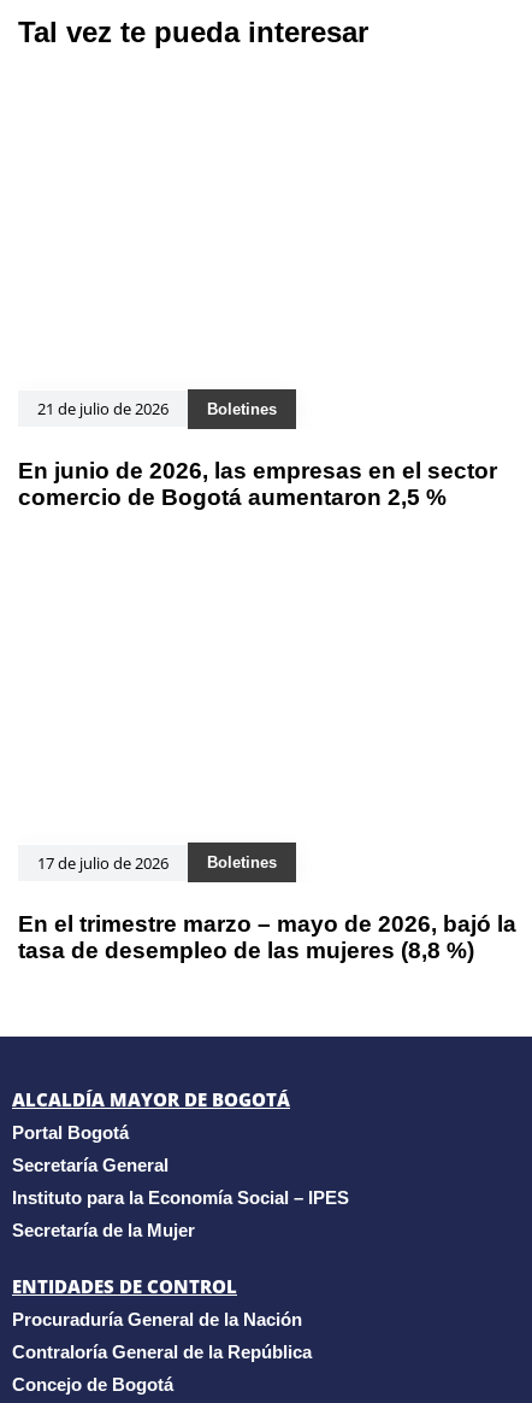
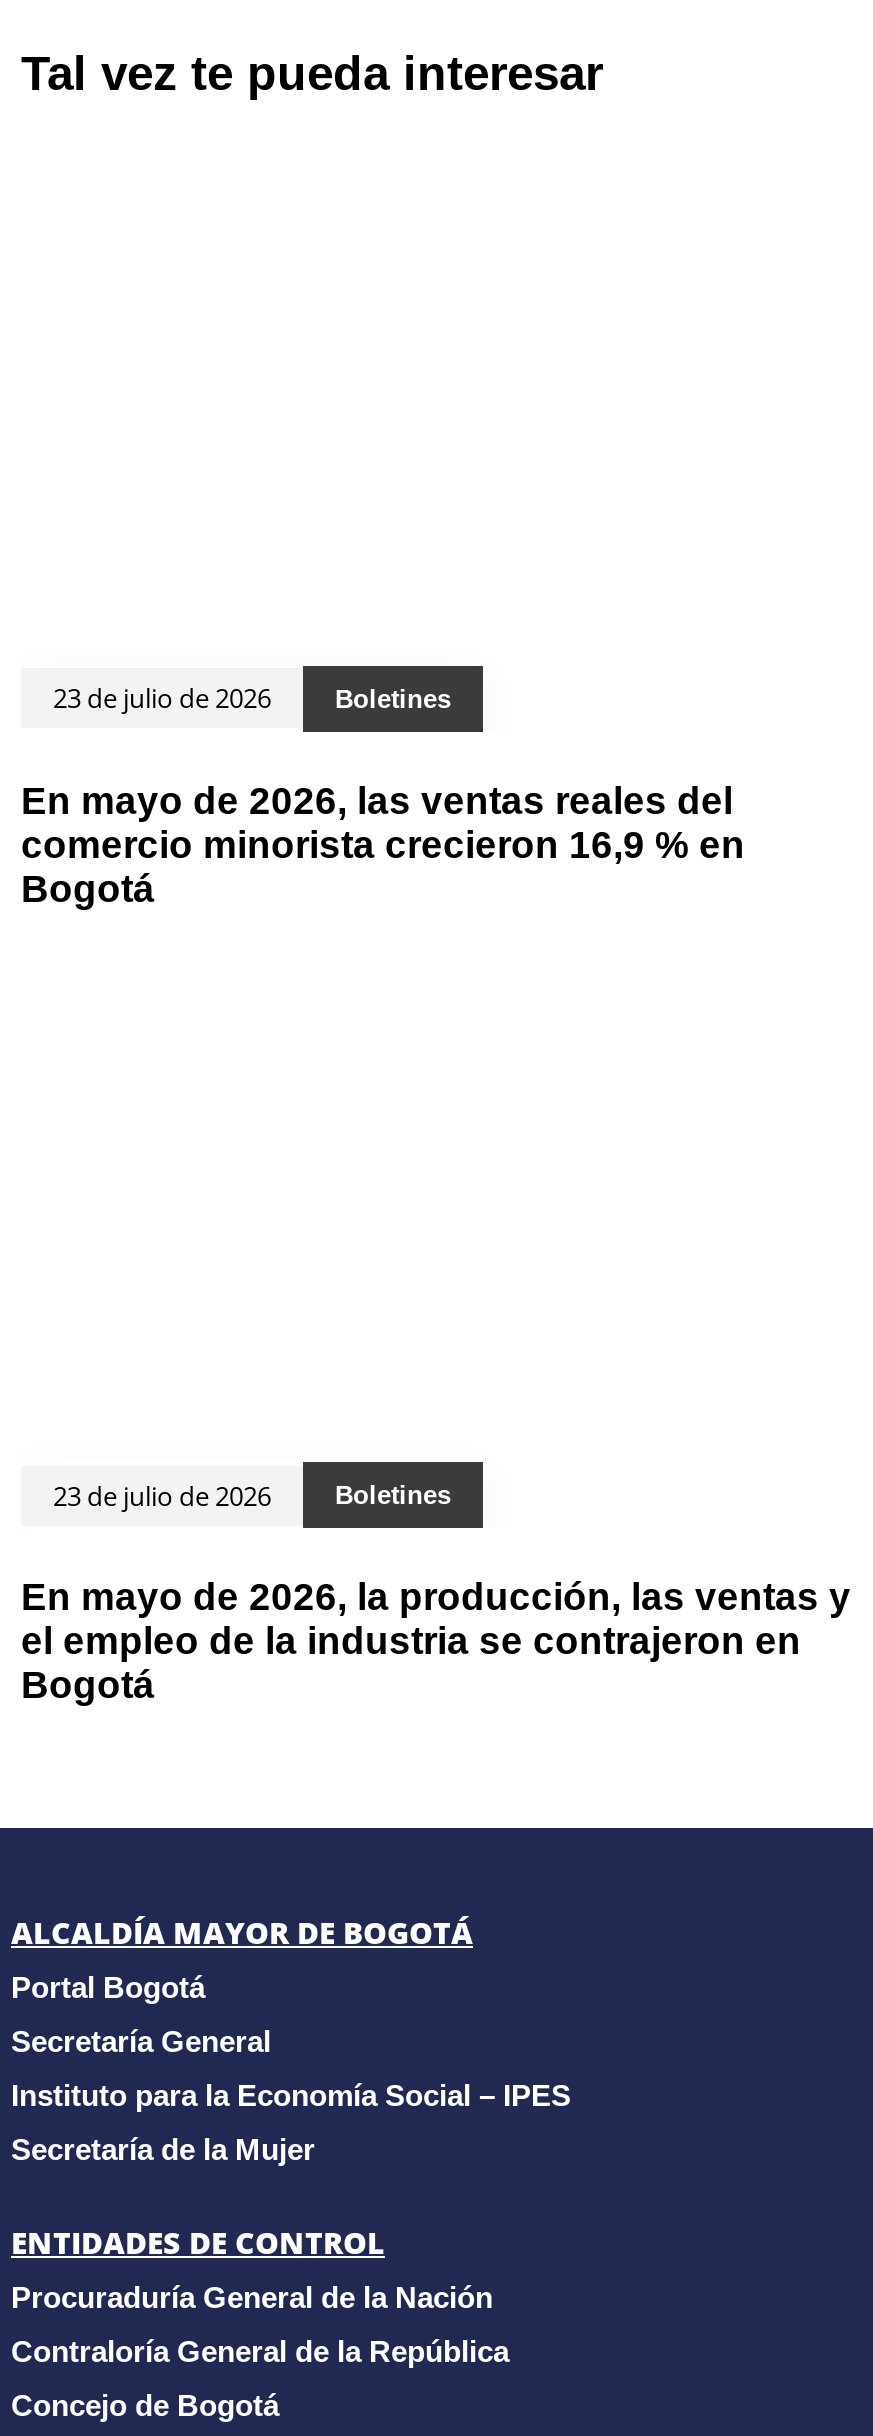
[37,398,169,420] 21 de julio de 2026 -> [53,680,271,716] 23 de julio de 2026
[18,458,497,509] En junio de 2026, las empresas en el sector | comercio de Bogotá aumentaron 2,5 % -> [21,779,745,909] En mayo de 2026, las ventas reales del | comercio minorista crecieron 16,9 % en | Bogotá
[37,852,169,874] 17 de julio de 2026 -> [53,1478,271,1514] 23 de julio de 2026
[18,912,516,964] En el trimestre marzo – mayo de 2026, bajó la | tasa de desempleo de las mujeres (8,8 %) -> [21,1577,851,1707] En mayo de 2026, la producción, las ventas y | el empleo de la industria se contrajeron en | Bogotá

